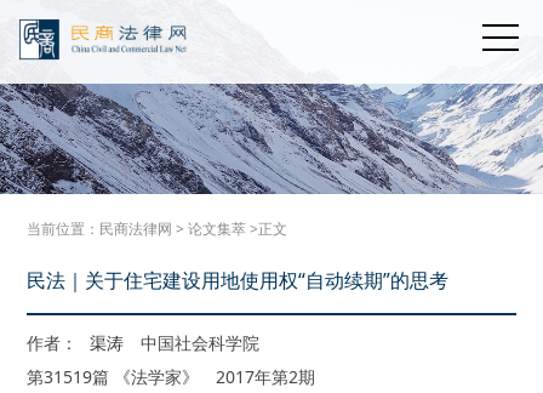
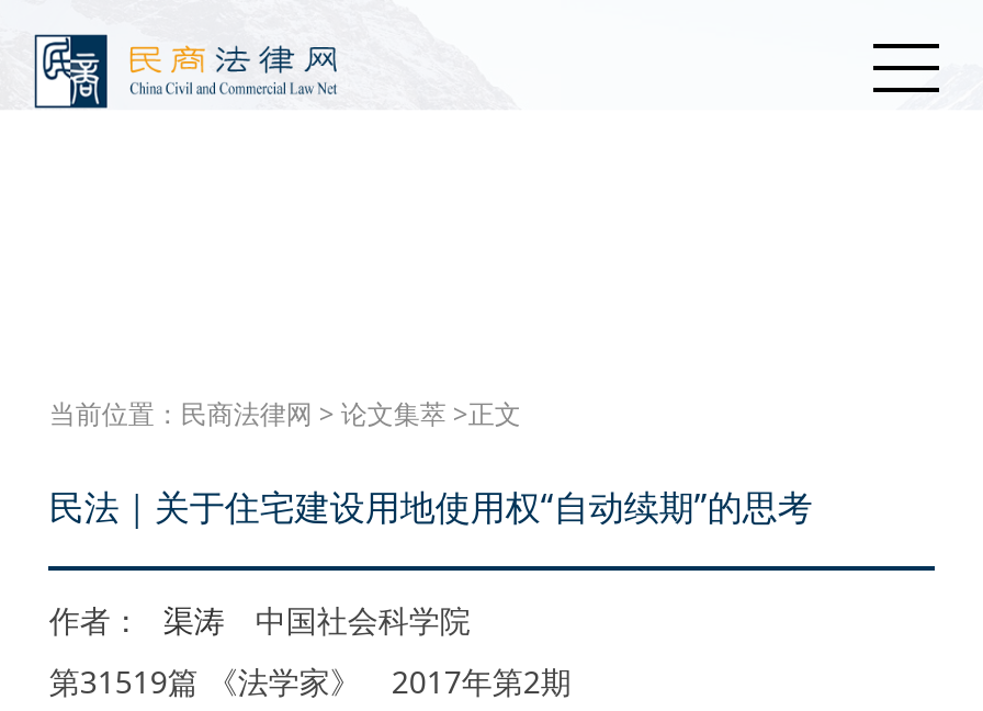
[4,81,539,195] [image] -> none

